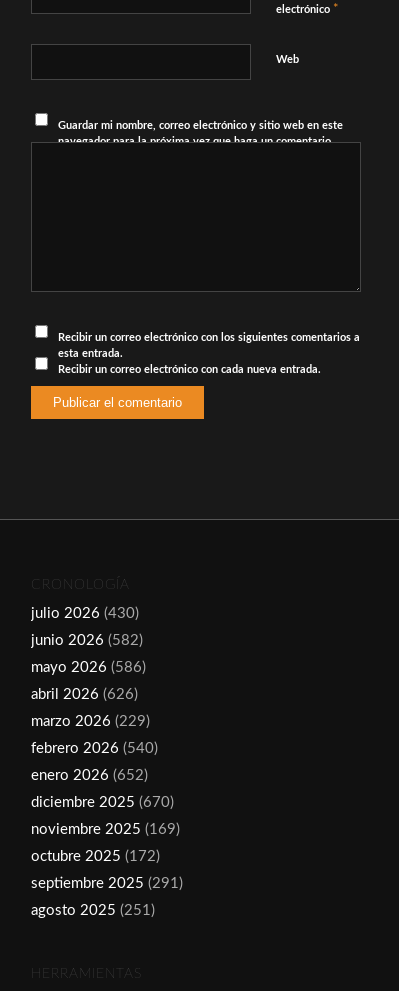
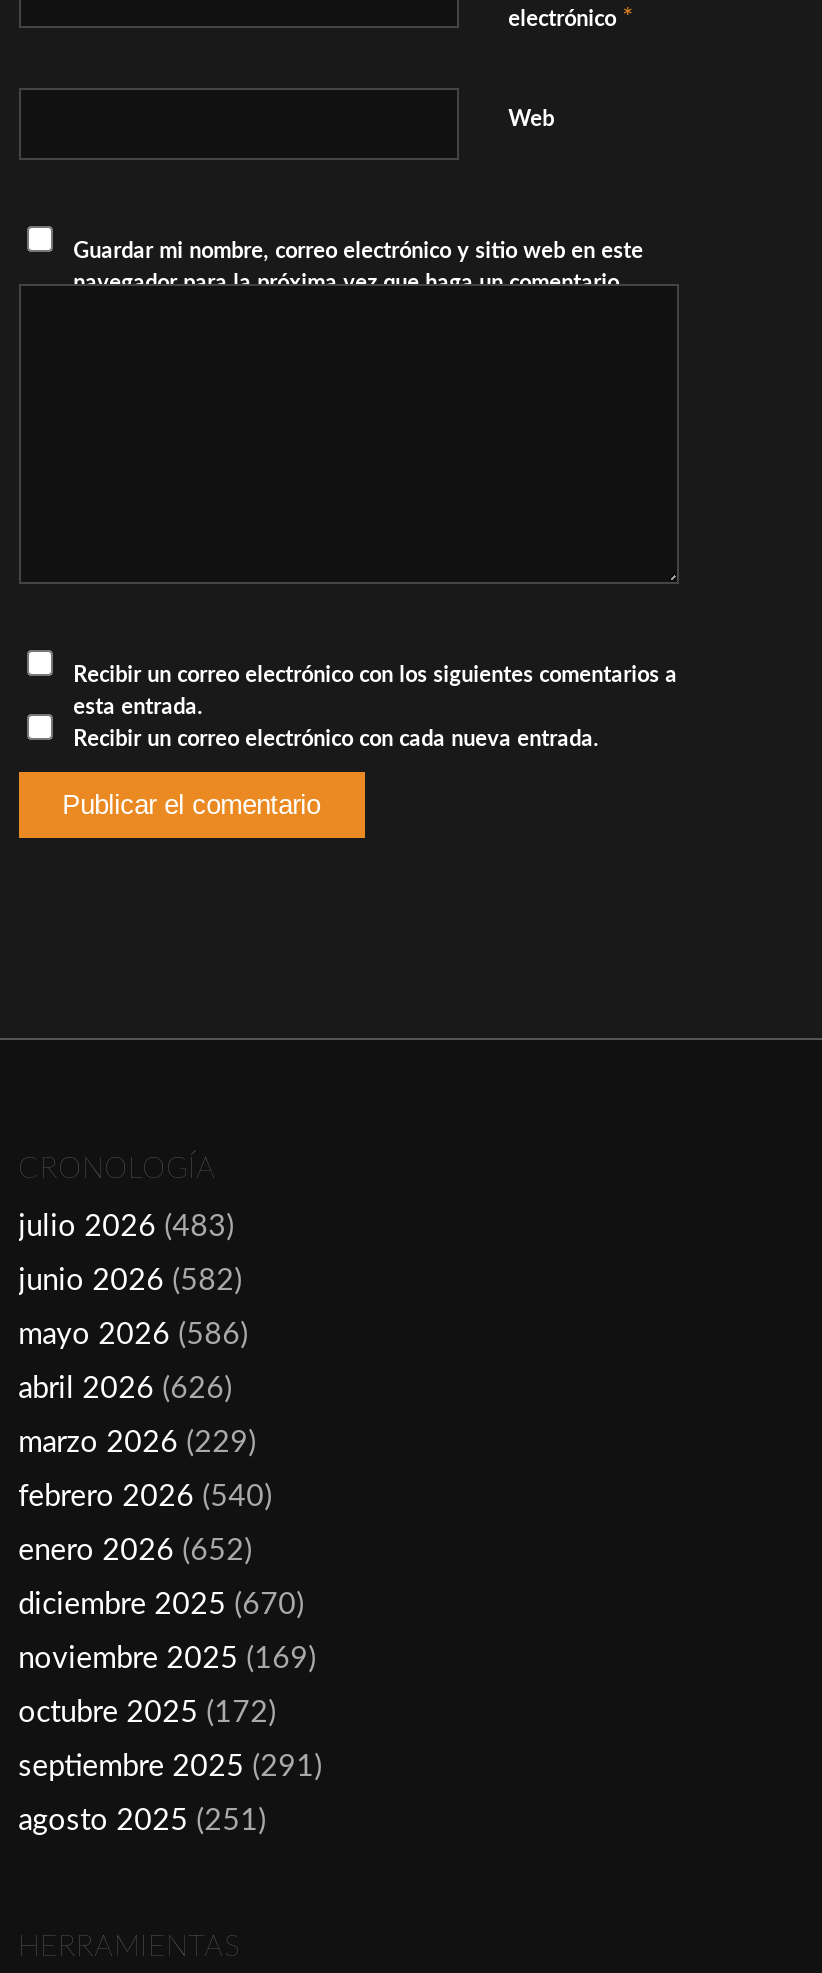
[31,606,139,621] julio 2026 (430) -> [18,1213,234,1243] julio 2026 (483)

